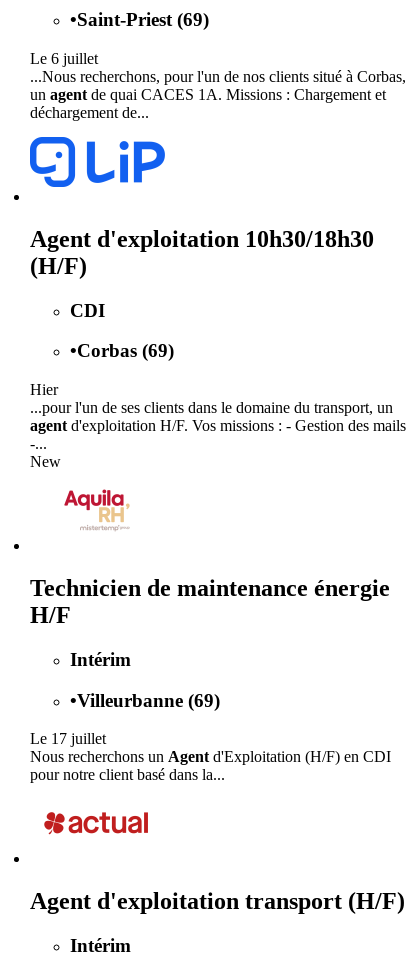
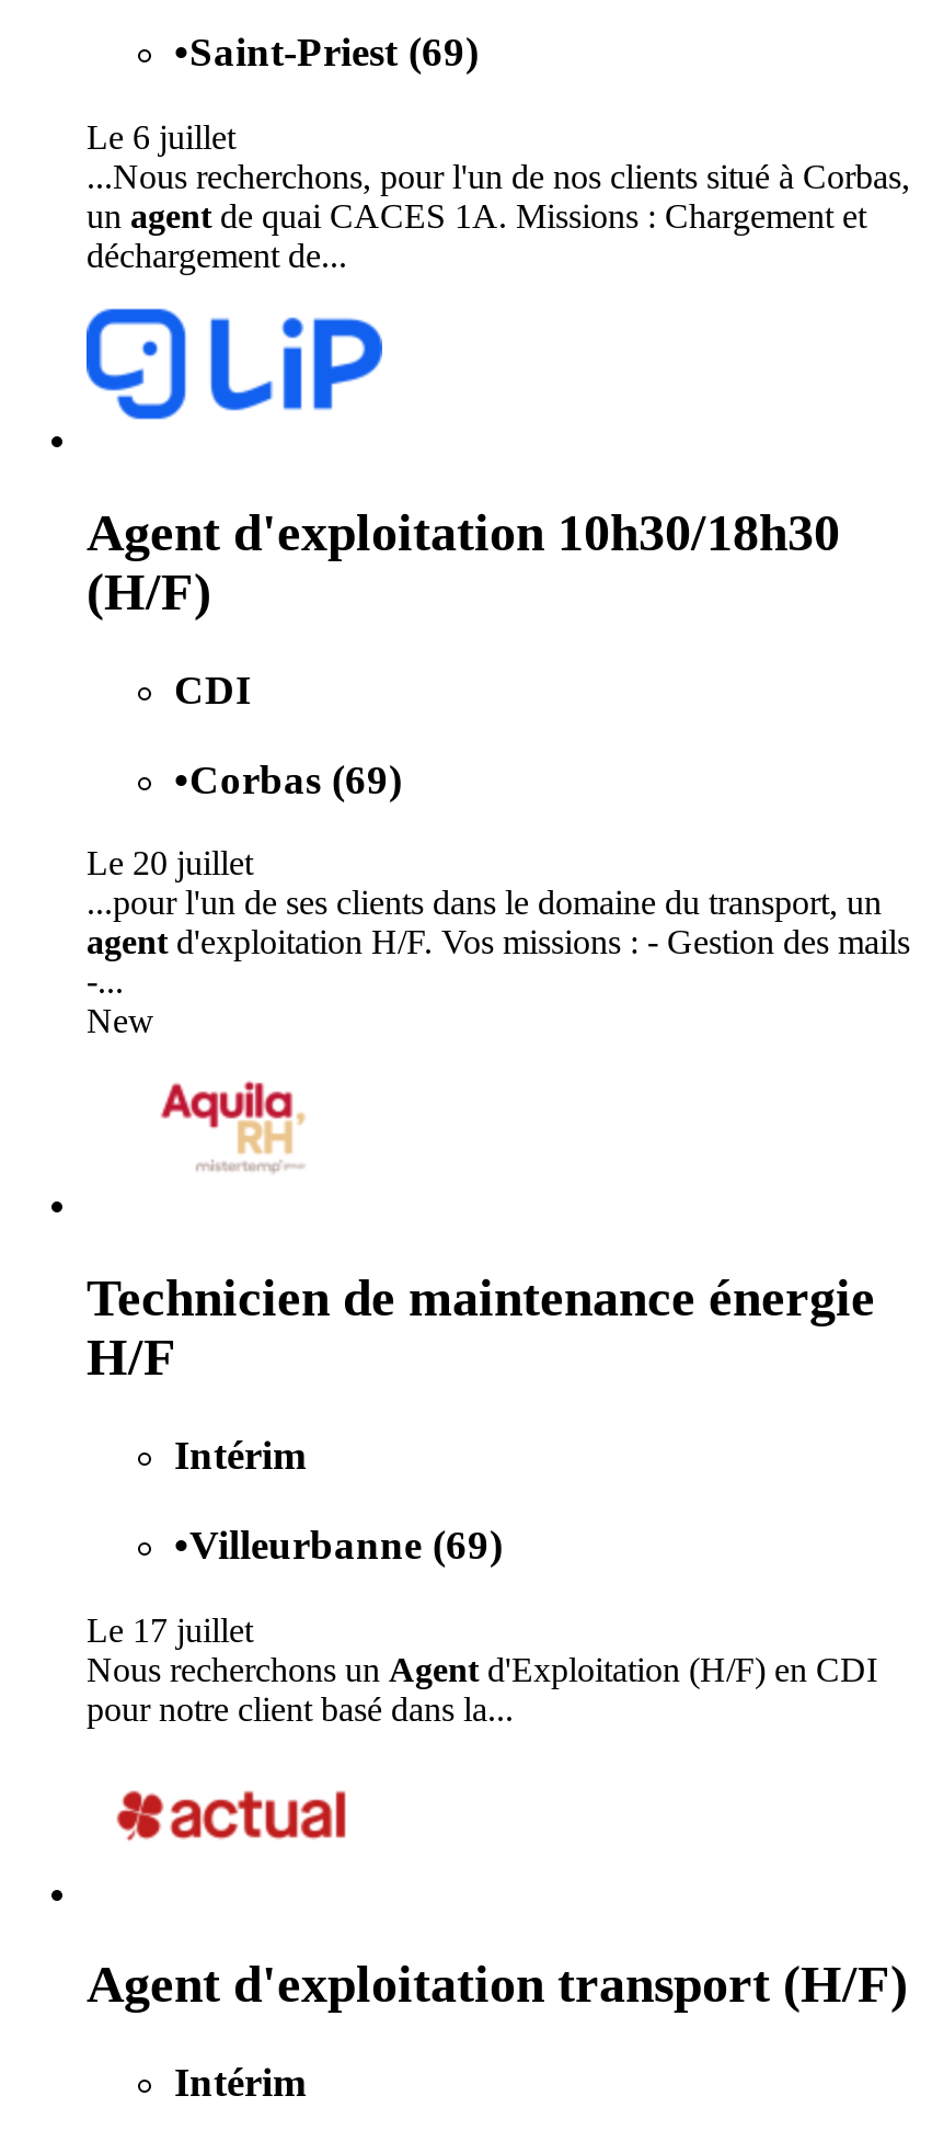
[30,381,58,398] Hier -> [87,844,253,882] Le 20 juillet

